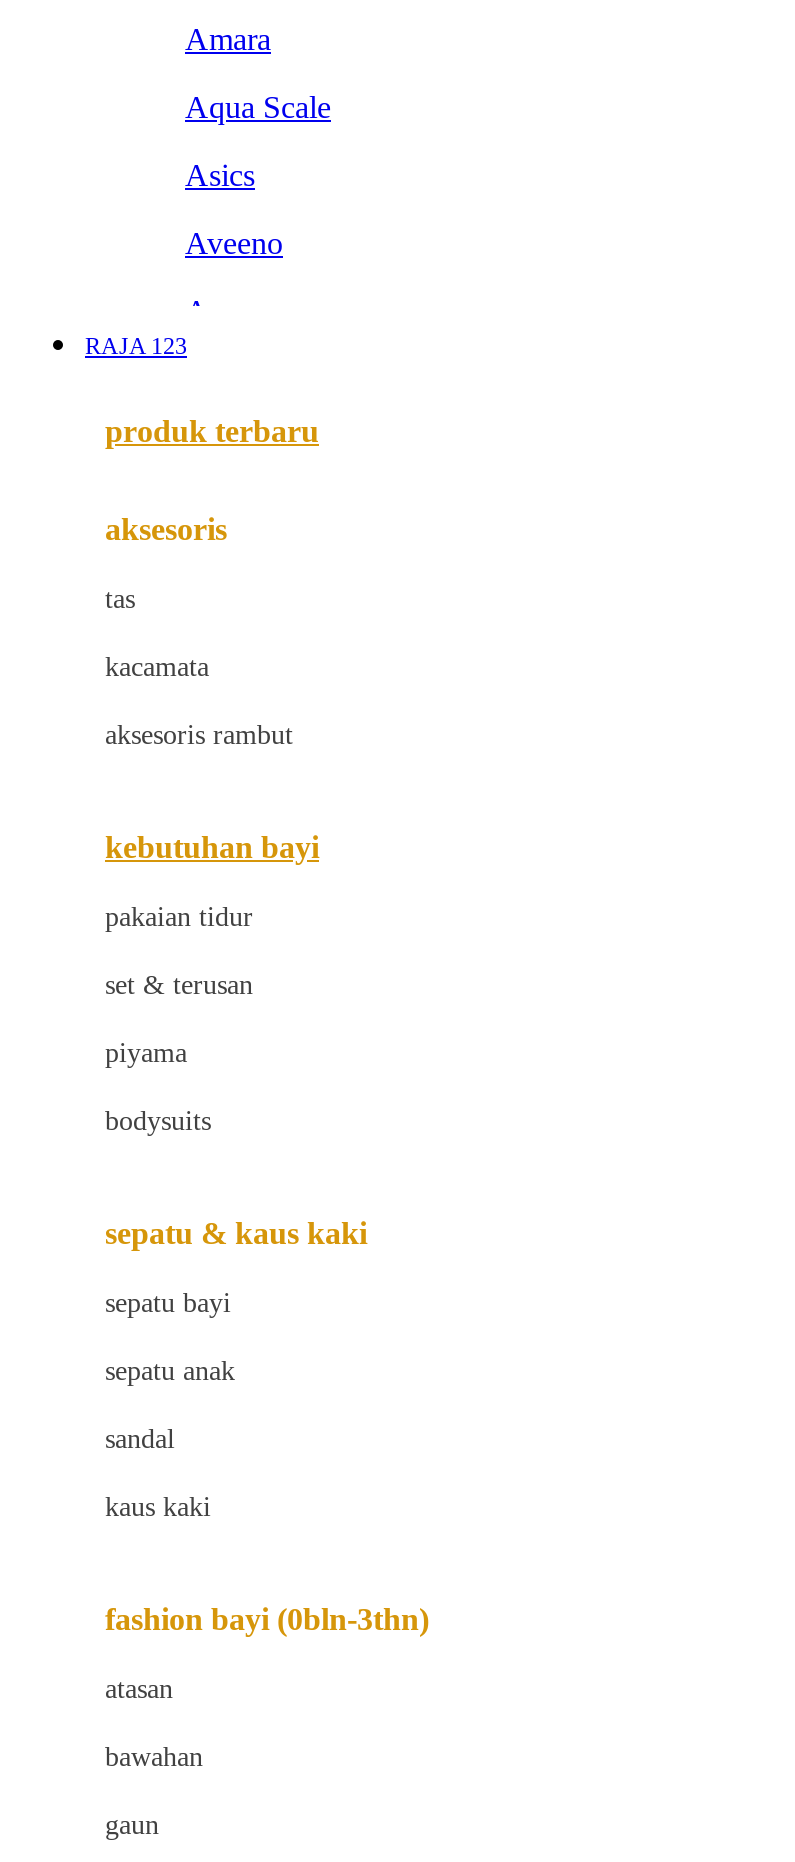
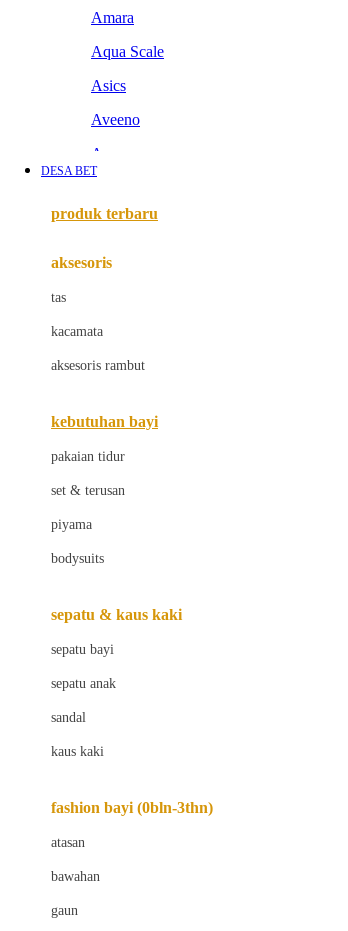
[85,331,187,359] RAJA 123 -> [41,163,97,177] DESA BET

